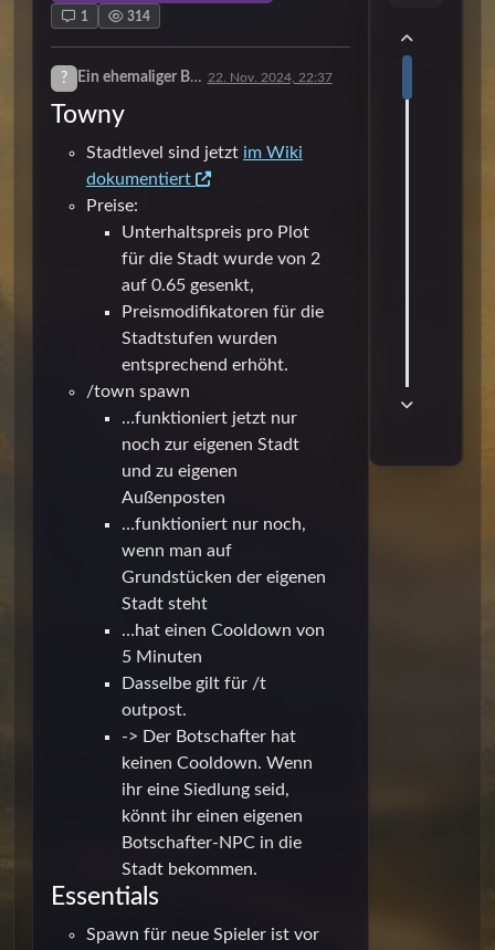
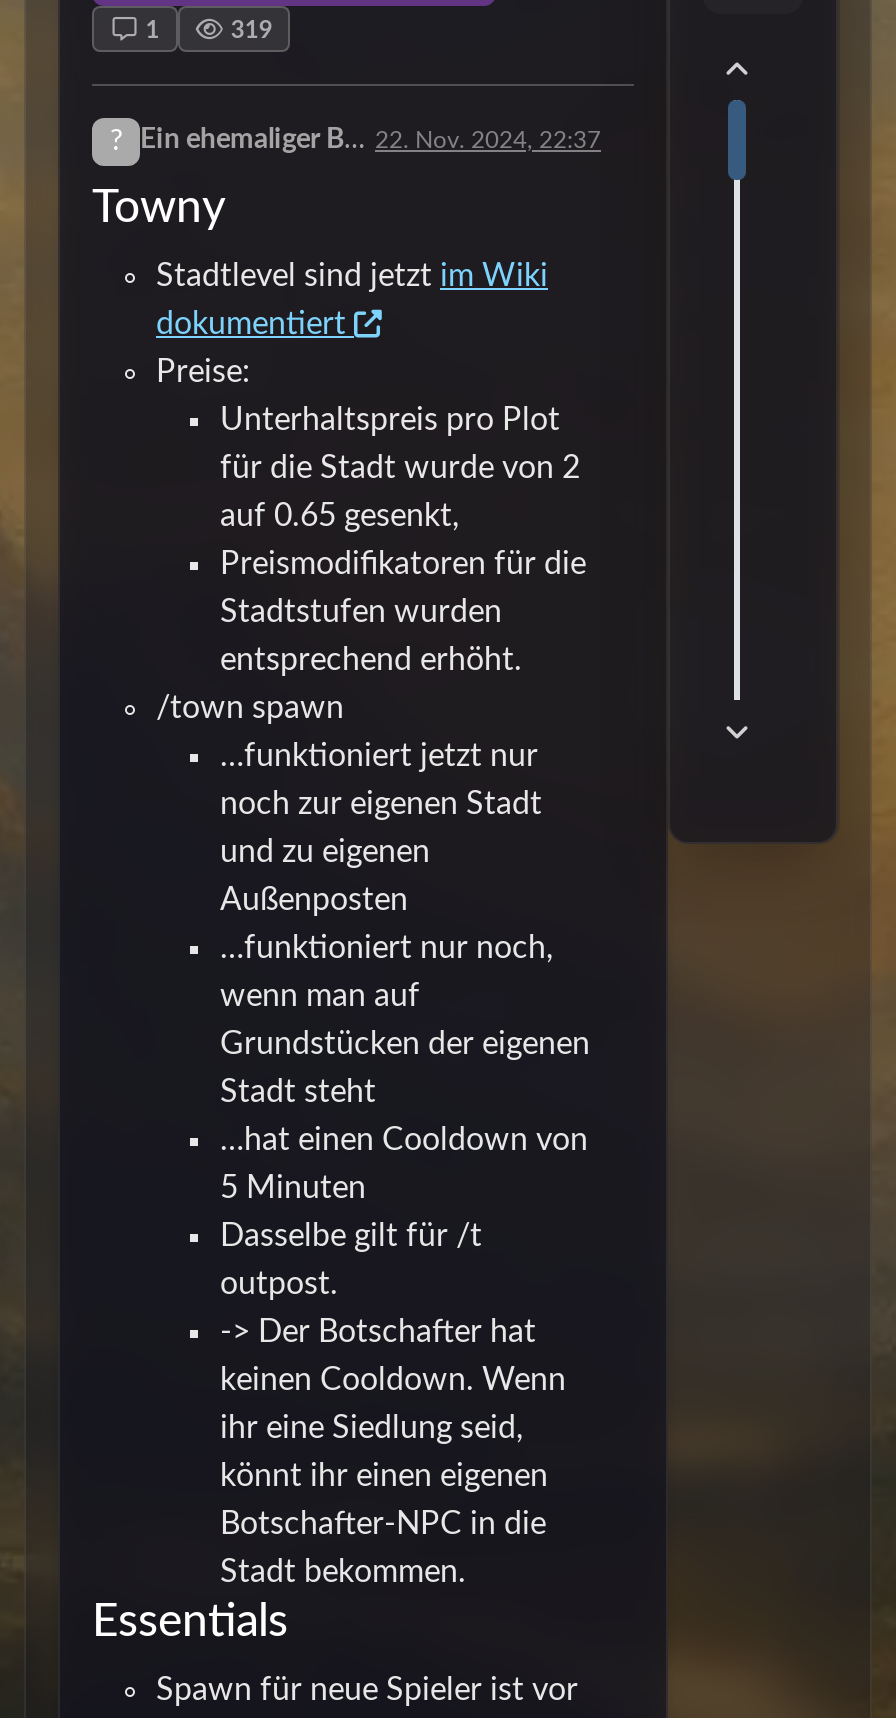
[128,10,151,23] 314 -> [231,17,273,41] 319

